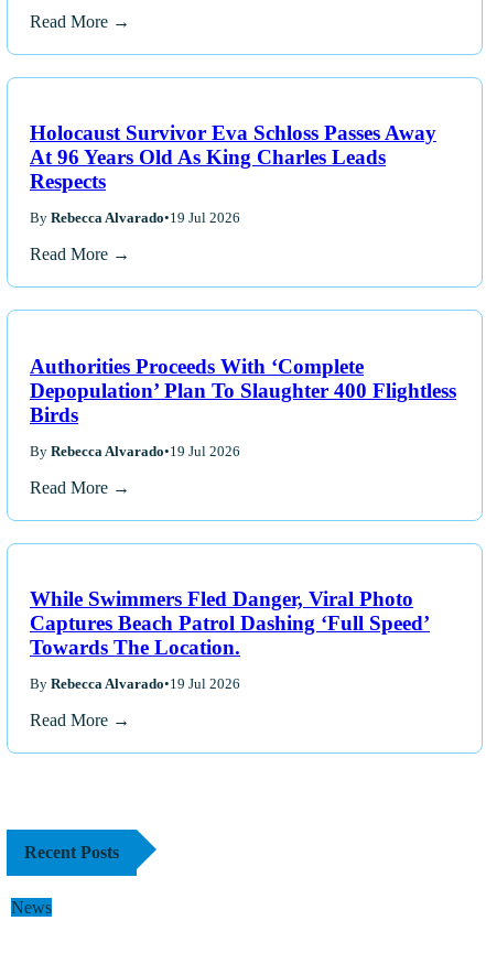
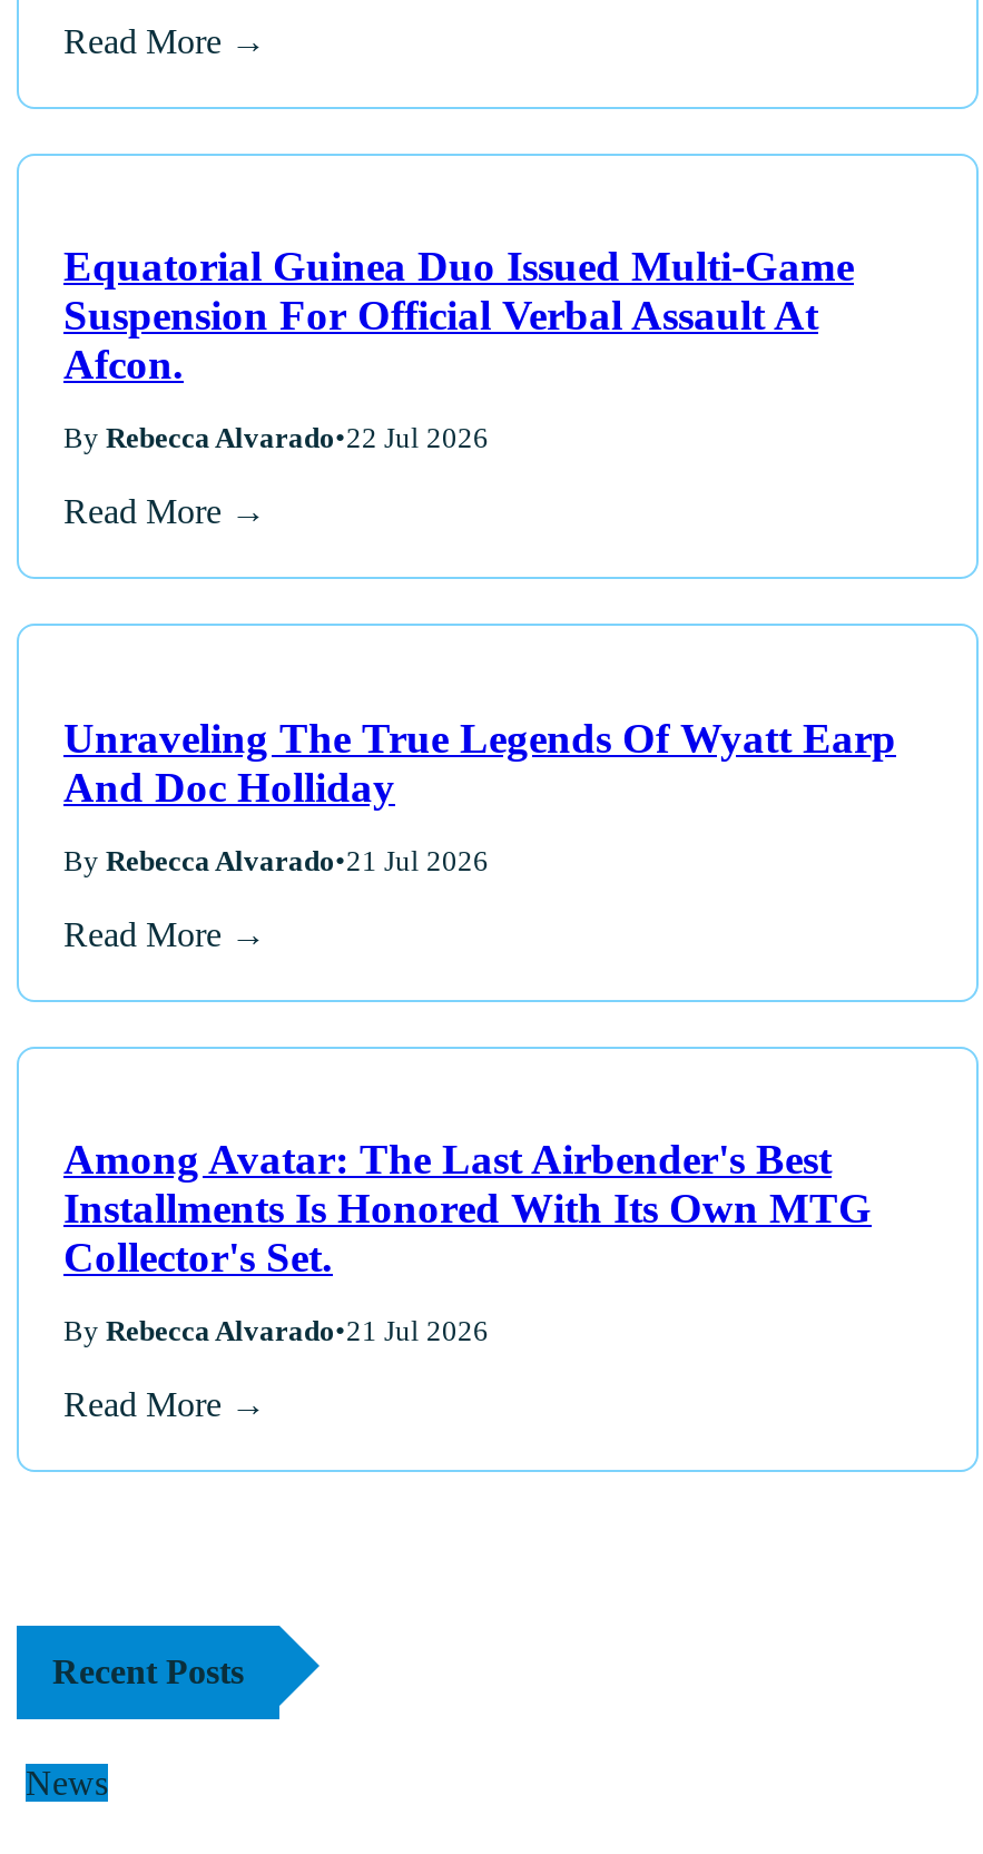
[30,122,436,193] Holocaust Survivor Eva Schloss Passes Away | At 96 Years Old As King Charles Leads | Respects -> [63,244,854,388] Equatorial Guinea Duo Issued Multi-Game | Suspension For Official Verbal Assault At | Afcon.
[30,211,240,226] By Rebecca Alvarado•19 Jul 2026 -> [63,424,489,455] By Rebecca Alvarado•22 Jul 2026
[30,354,456,426] Authorities Proceeds With ‘Complete | Depopulation’ Plan To Slaughter 400 Flightless | Birds -> [63,714,896,810] Unraveling The True Legends Of Wyatt Earp | And Doc Holliday
[30,444,240,459] By Rebecca Alvarado•19 Jul 2026 -> [63,845,489,877] By Rebecca Alvarado•21 Jul 2026
[30,587,430,659] While Swimmers Fled Danger, Viral Photo | Captures Beach Patrol Dashing ‘Full Speed’ | Towards The Location. -> [63,1135,872,1280] Among Avatar: The Last Airbender's Best | Installments Is Honored With Its Own MTG | Collector's Set.
[30,676,240,692] By Rebecca Alvarado•19 Jul 2026 -> [63,1316,489,1347] By Rebecca Alvarado•21 Jul 2026

